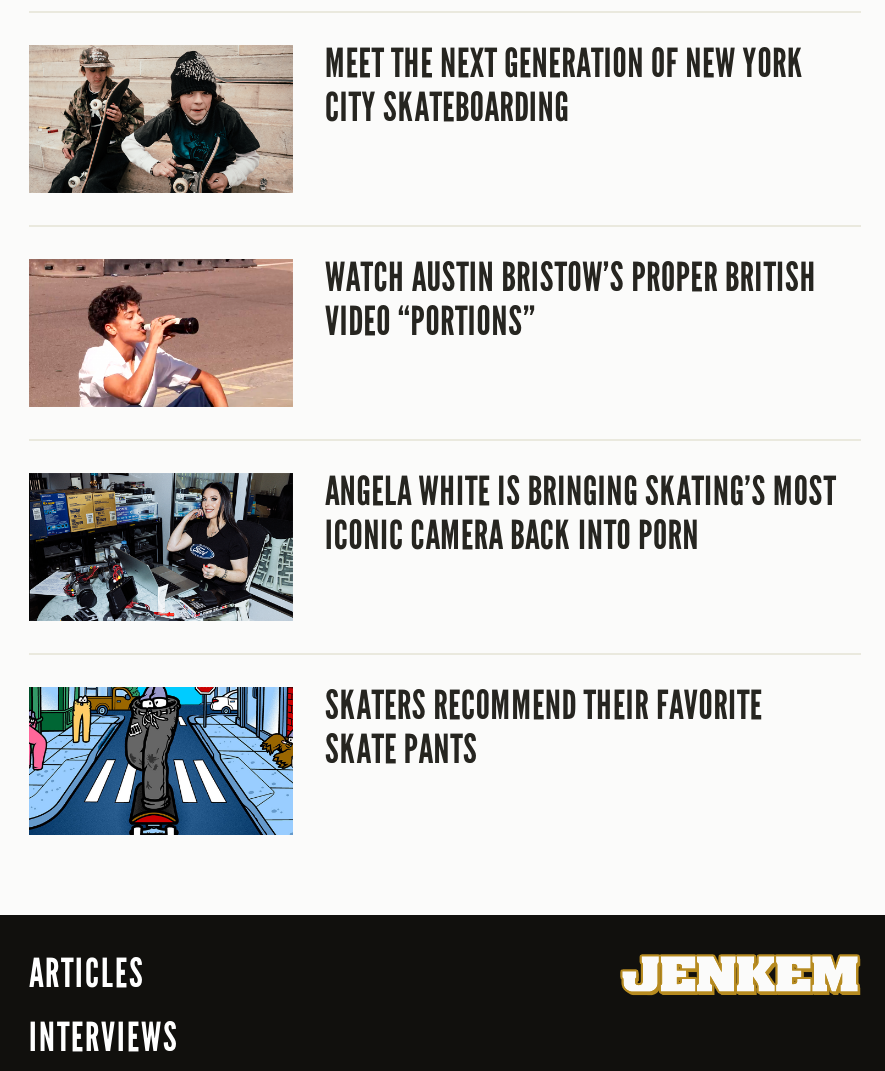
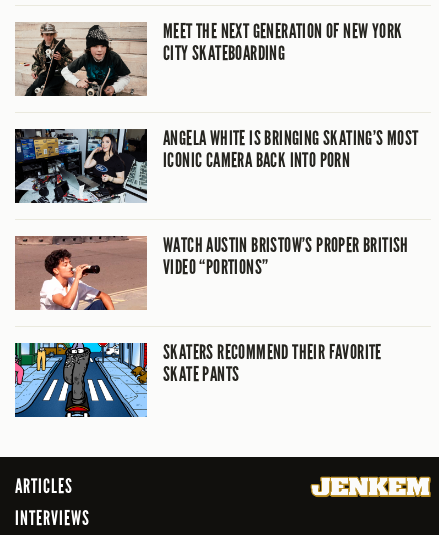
moved [29,253,817,408] -> [14,233,409,310]: [image] | WATCH AUSTIN BRISTOW’S PROPER BRITISH | VIDEO “PORTIONS”
moved [27,467,836,626] -> [14,126,419,205]: [image] | ANGELA WHITE IS BRINGING SKATING’S MOST | ICONIC CAMERA BACK INTO PORN

